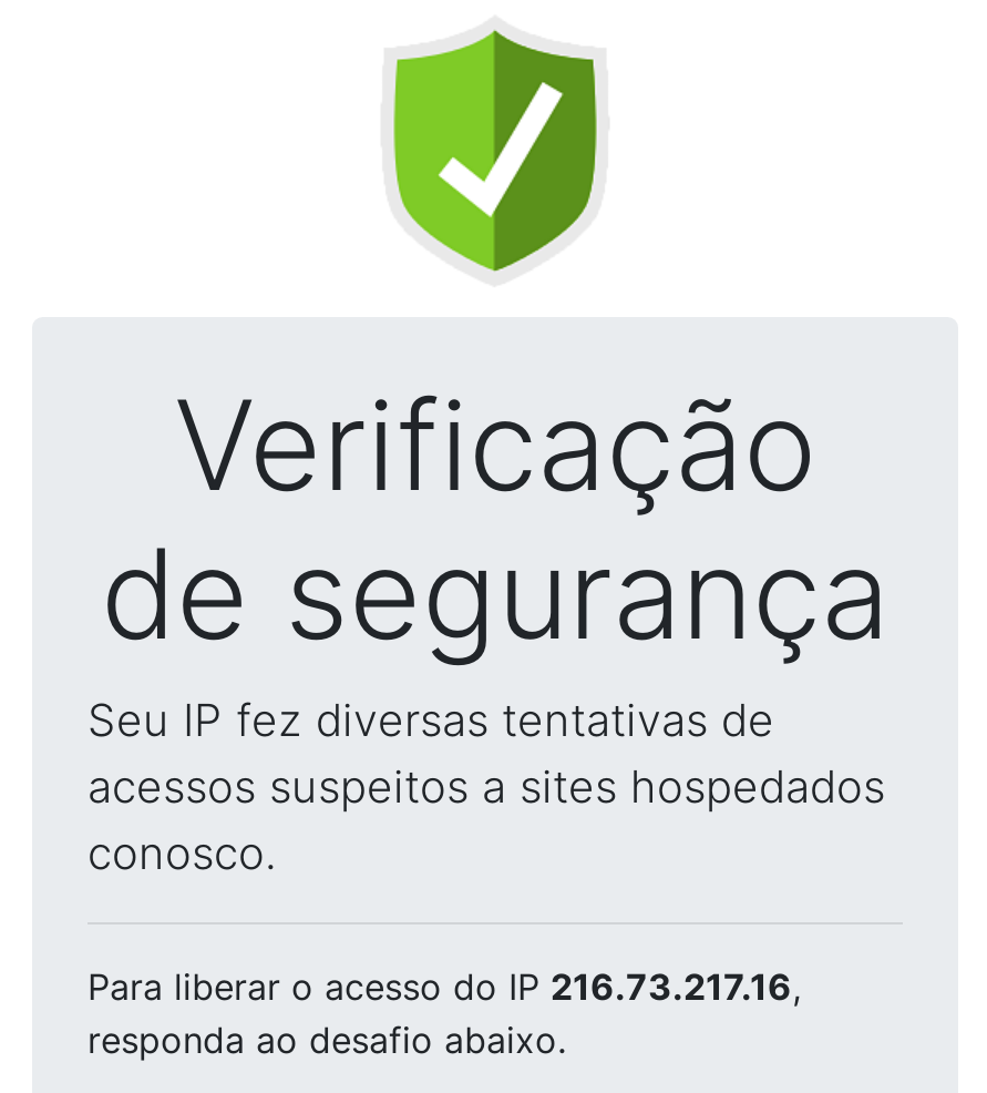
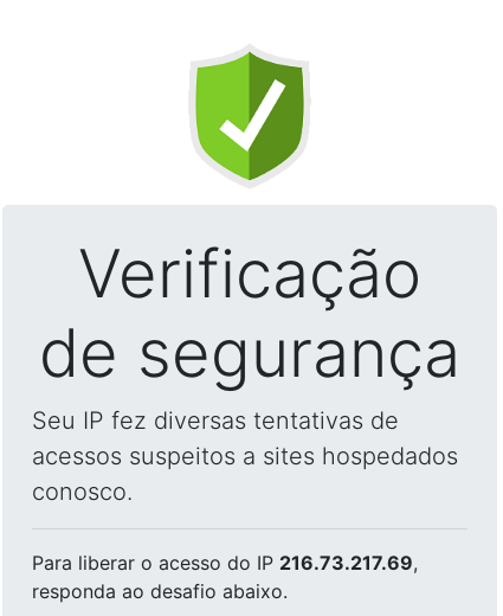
[88,964,801,1009] Para liberar o acesso do IP 216.73.217.16, -> [32,551,418,575] Para liberar o acesso do IP 216.73.217.69,

